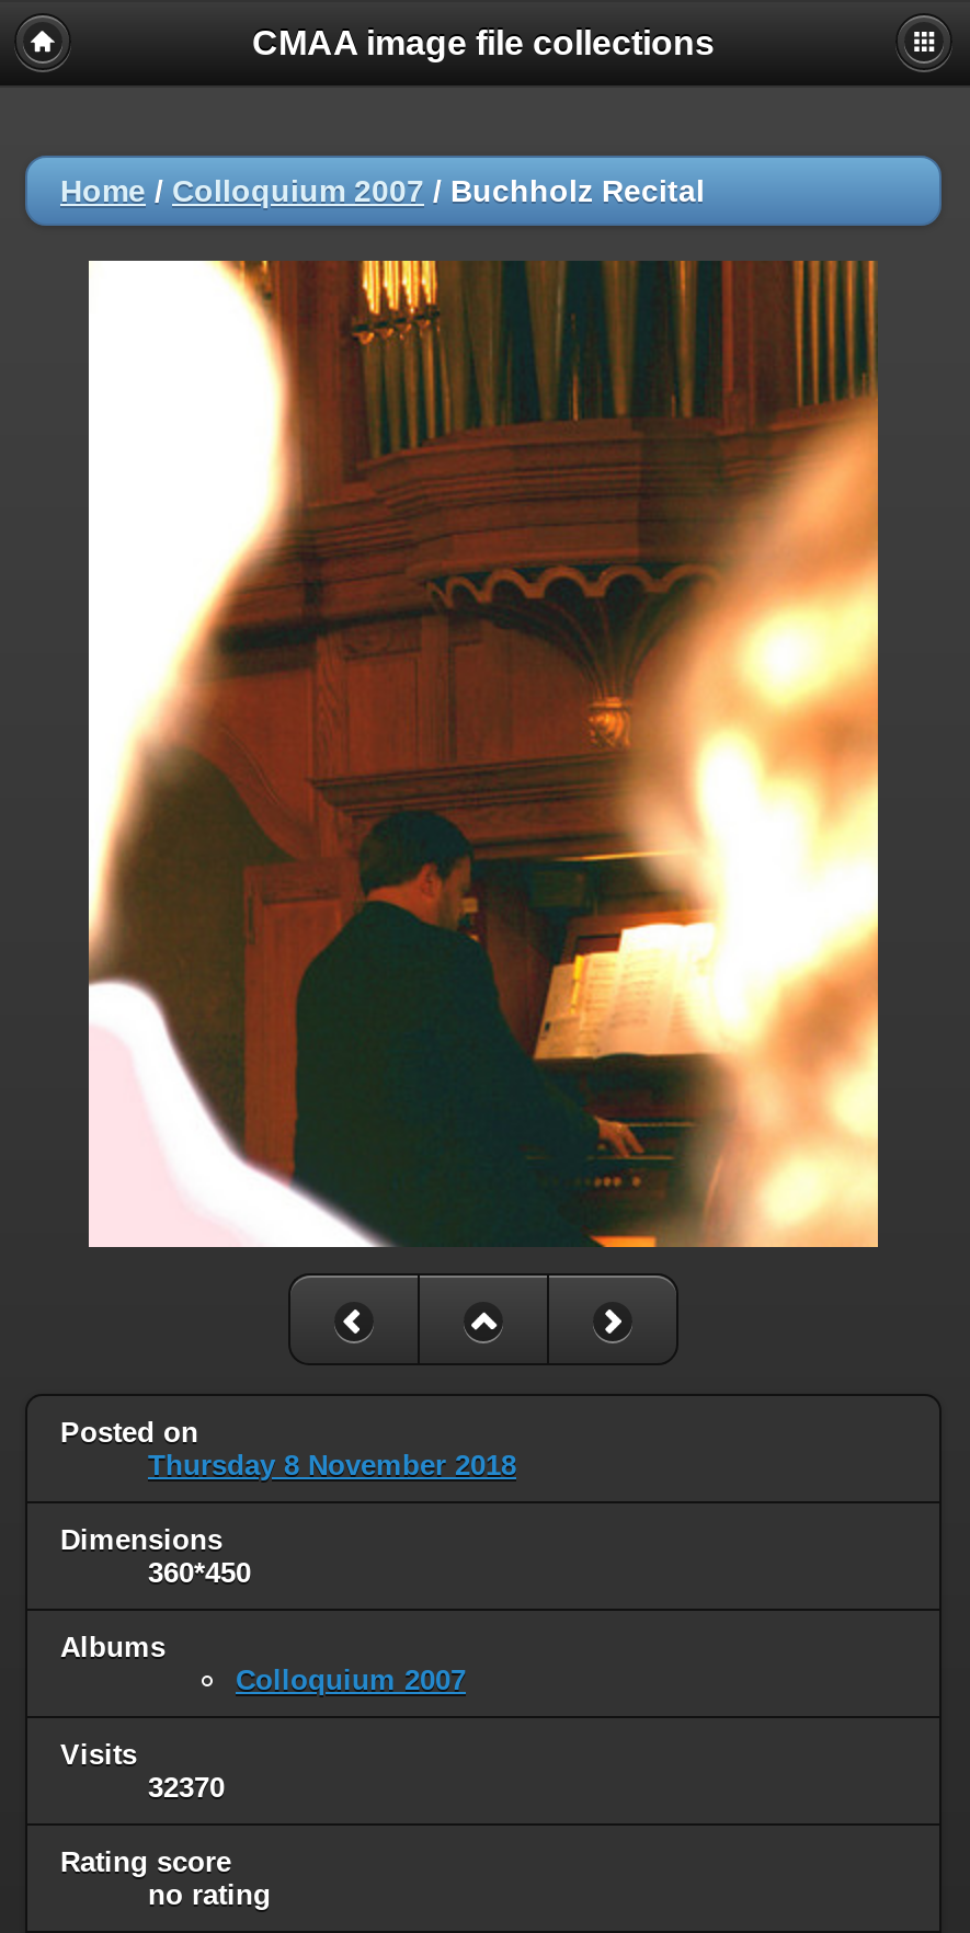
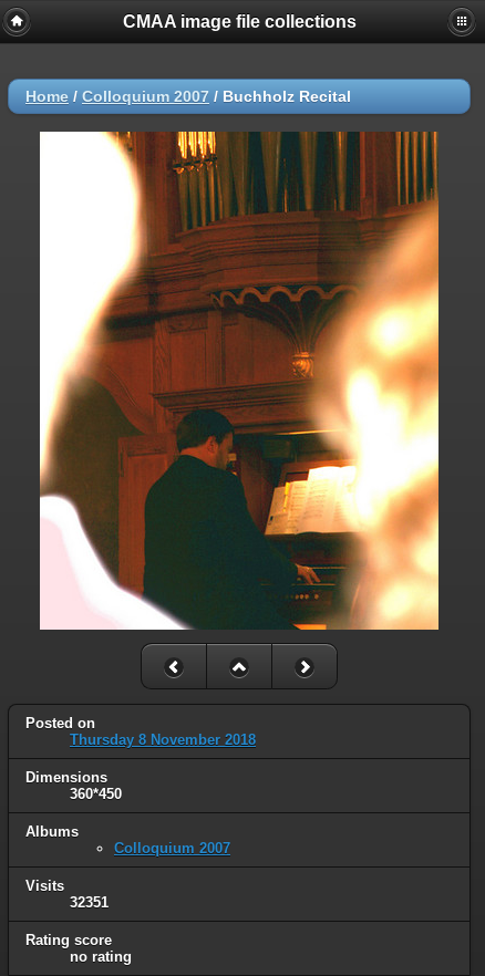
[148,1770,225,1803] 32370 -> [70,894,109,910] 32351

